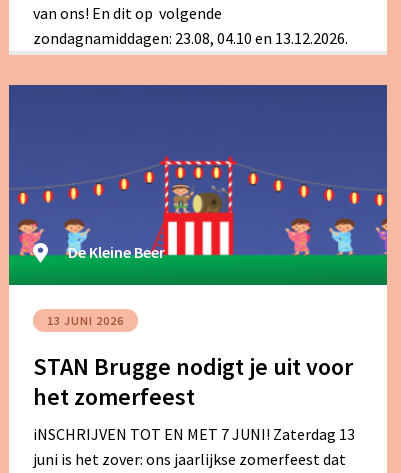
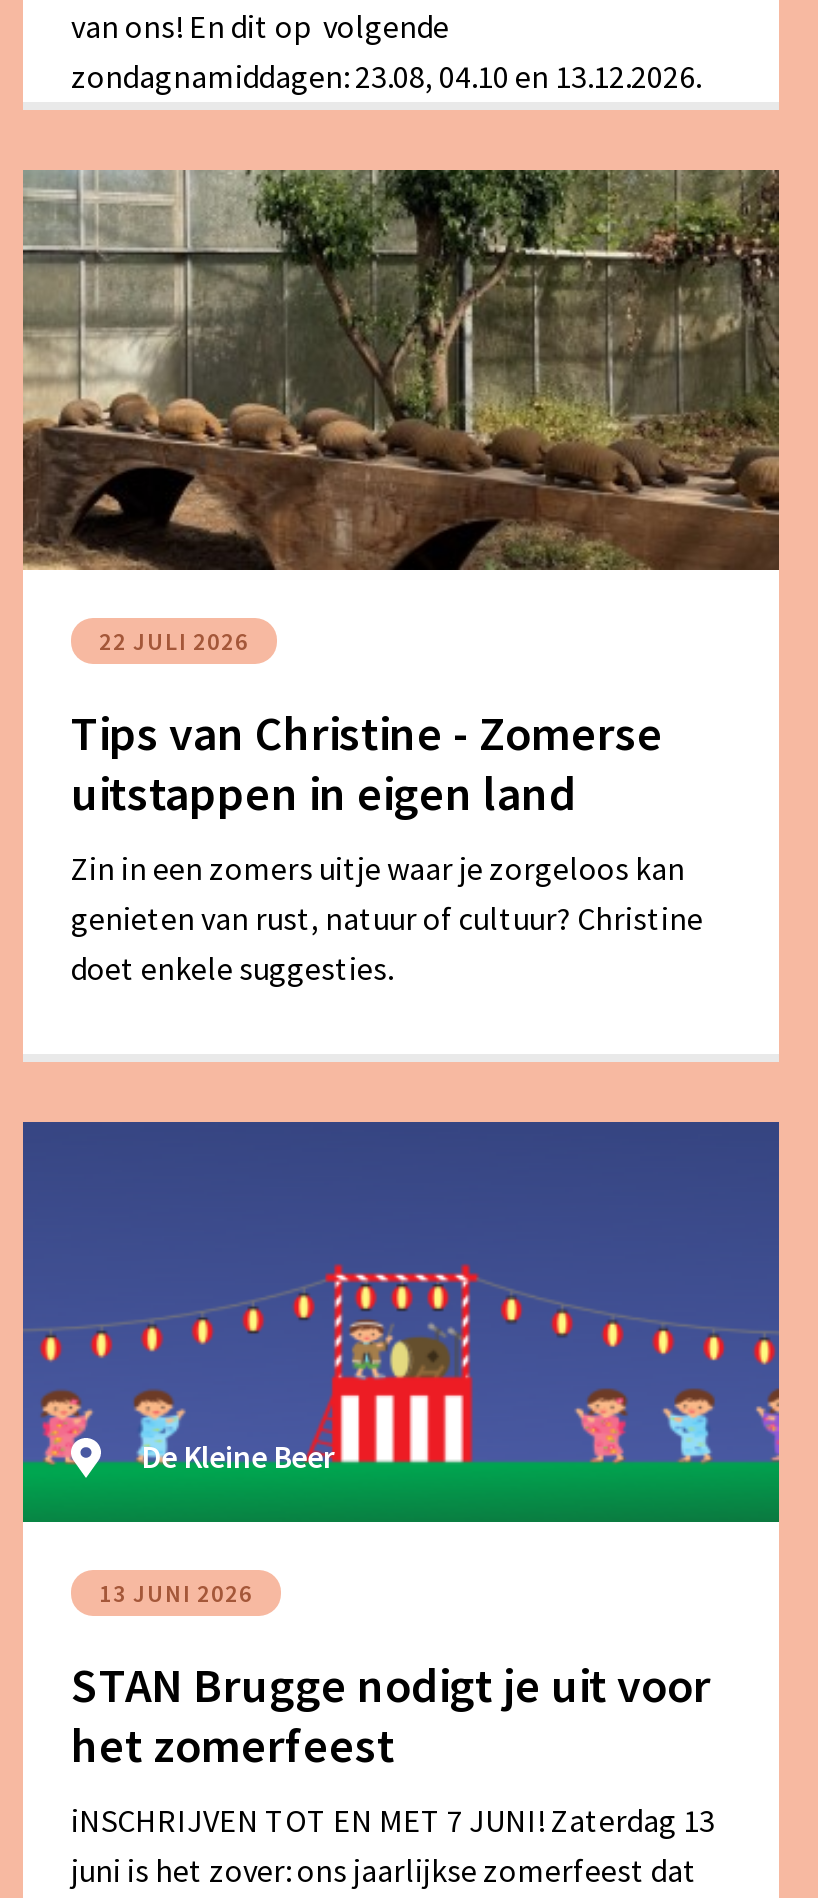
none -> [21,168,781,988] [image] | 22 JULI 2026 | Tips van Christine - Zomerse | uitstappen in eigen land | Zin in een zomers uitje waar je zorgeloos kan | genieten van rust, natuur of cultuur? Christine | doet enkele suggesties.

